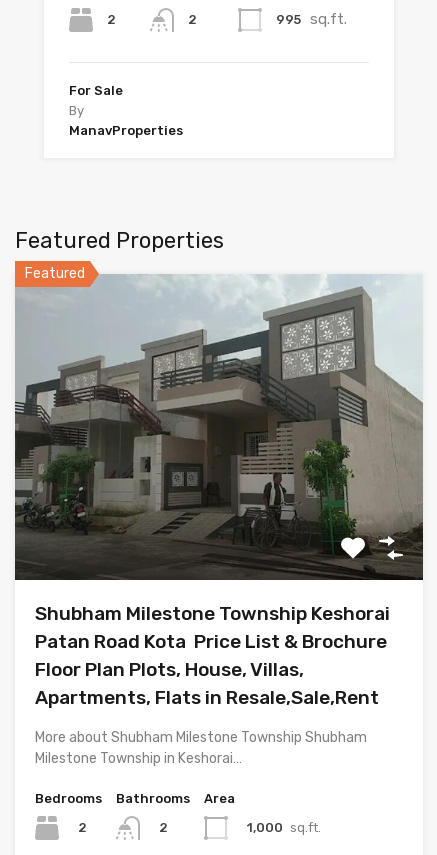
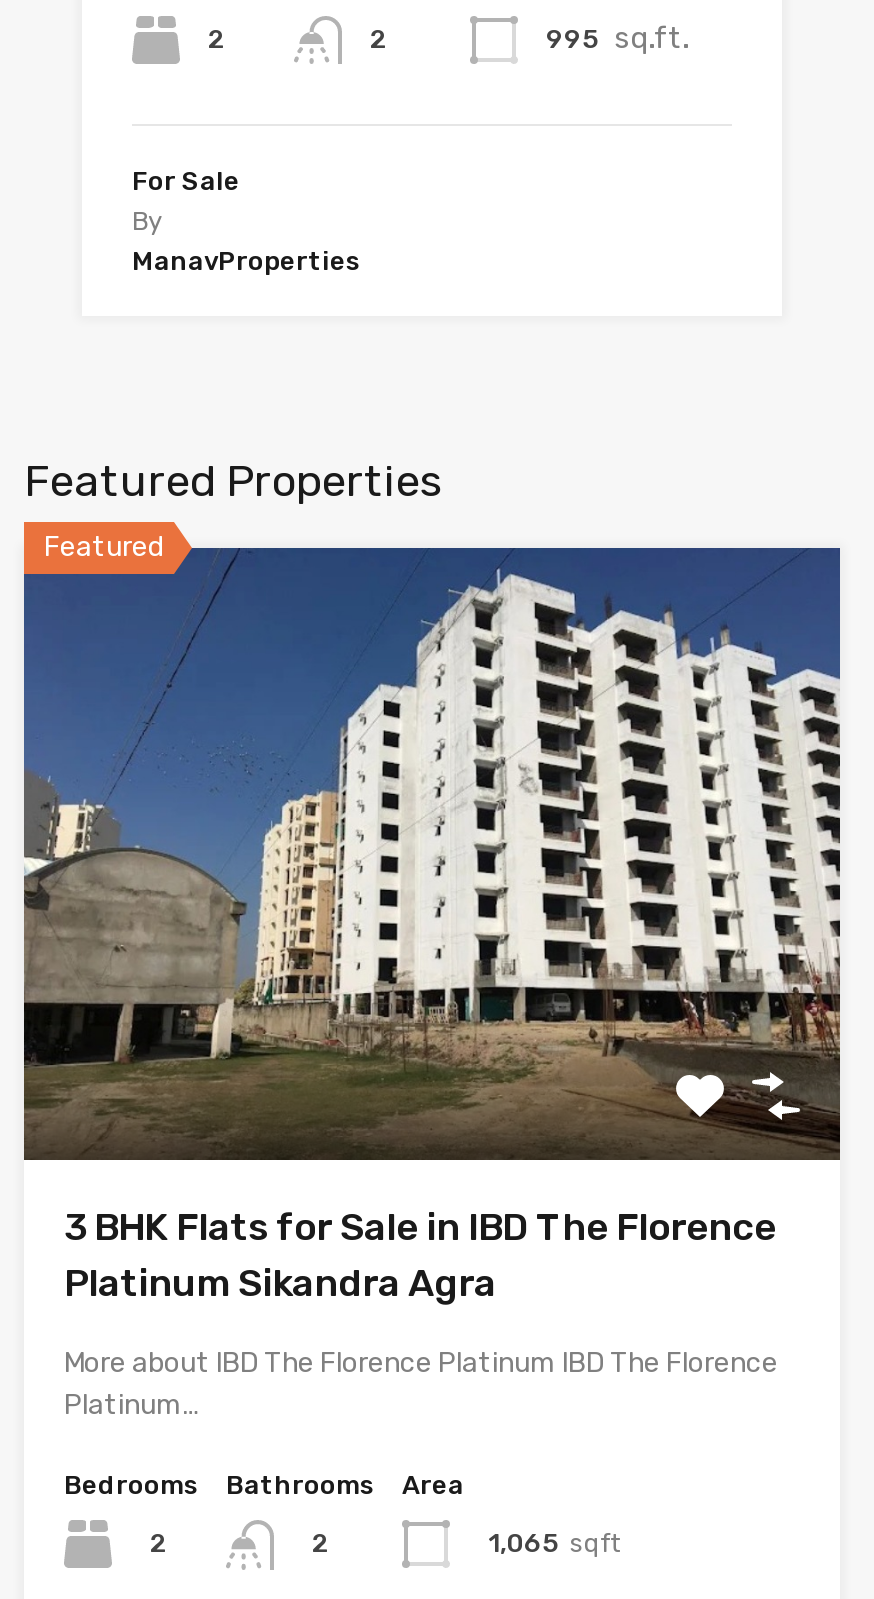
[14,274,423,709] [image] | Shubham Milestone Township Keshorai | Patan Road Kota Price List & Brochure | Floor Plan Plots, House, Villas, | Apartments, Flats in Resale,Sale,Rent -> [24,546,842,1306] [image] | 3 BHK Flats for Sale in IBD The Florence | Platinum Sikandra Agra
[35,729,367,767] More about Shubham Milestone Township Shubham | Milestone Township in Keshorai… -> [64,1346,778,1422] More about IBD The Florence Platinum IBD The Florence | Platinum…
[247,820,321,835] 1,000 sq.ft. -> [488,1528,620,1558] 1,065 sqft

